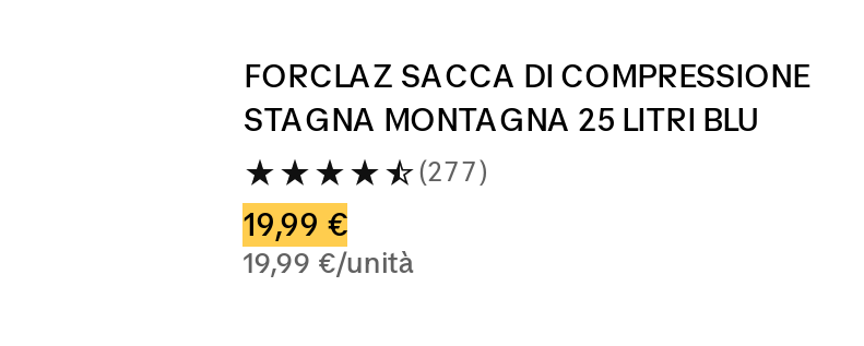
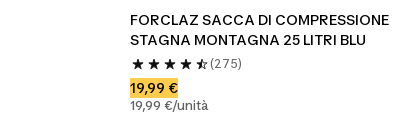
[418,155,488,188] (277) -> [210,56,242,71] (275)

